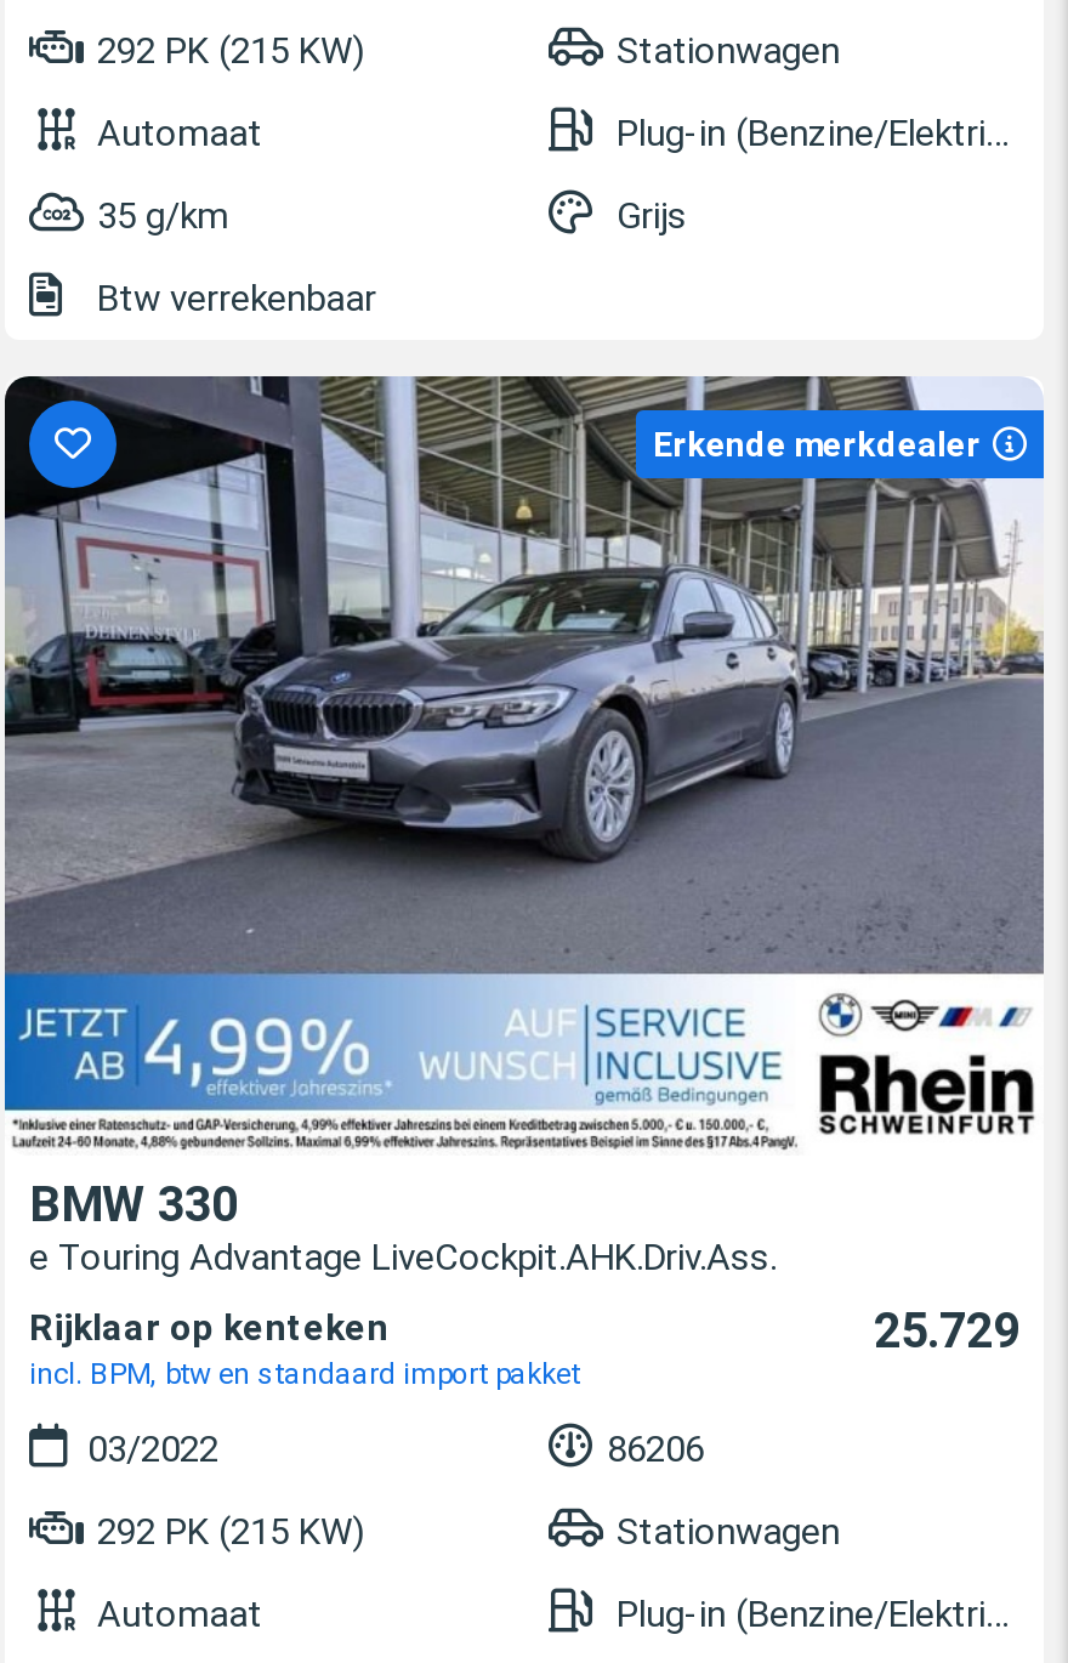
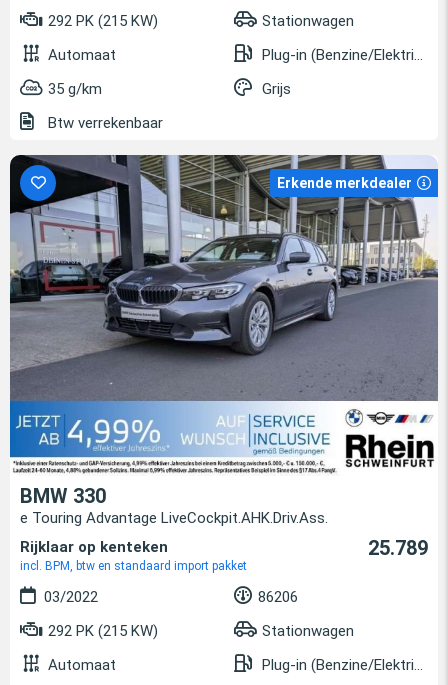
[874,1300,1019,1358] 25.729 -> [368,535,428,559] 25.789

